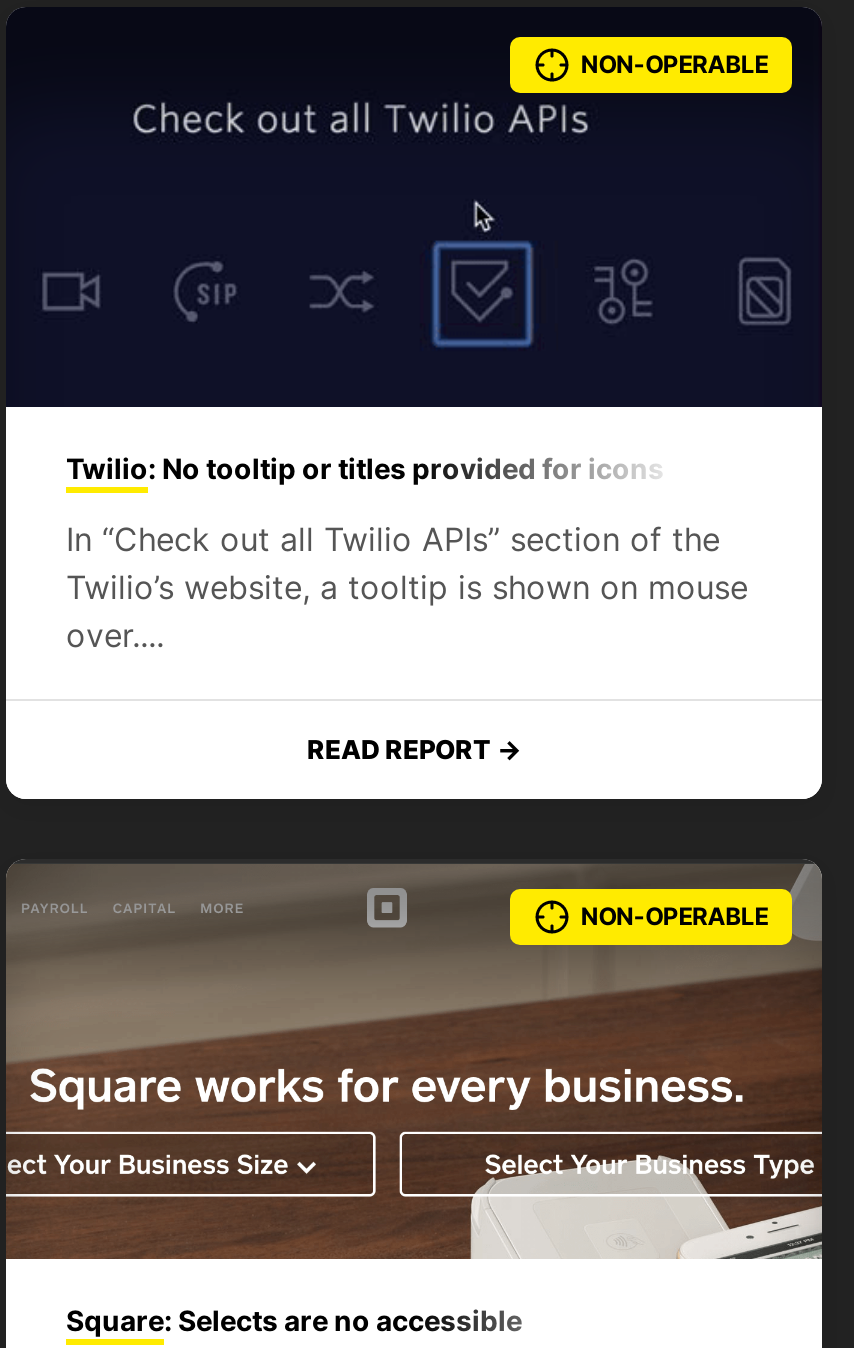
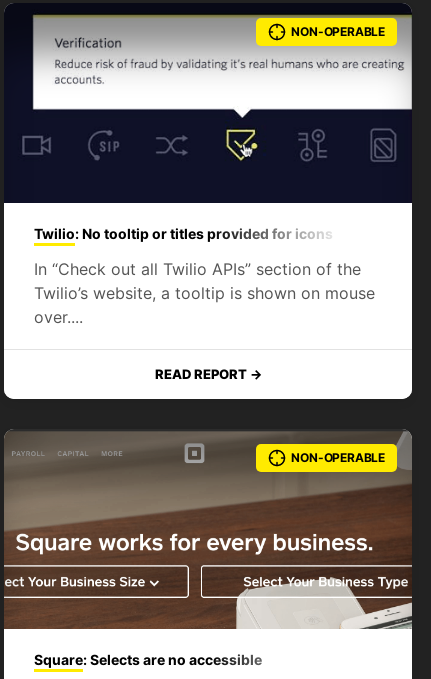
[64,31,822,349] [image] -> [32,14,413,173] [image]

